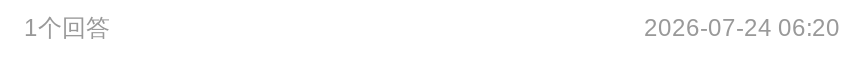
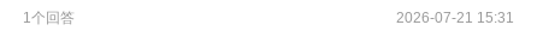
[644,14,840,42] 2026-07-24 06:20 -> [396,10,514,26] 2026-07-21 15:31

